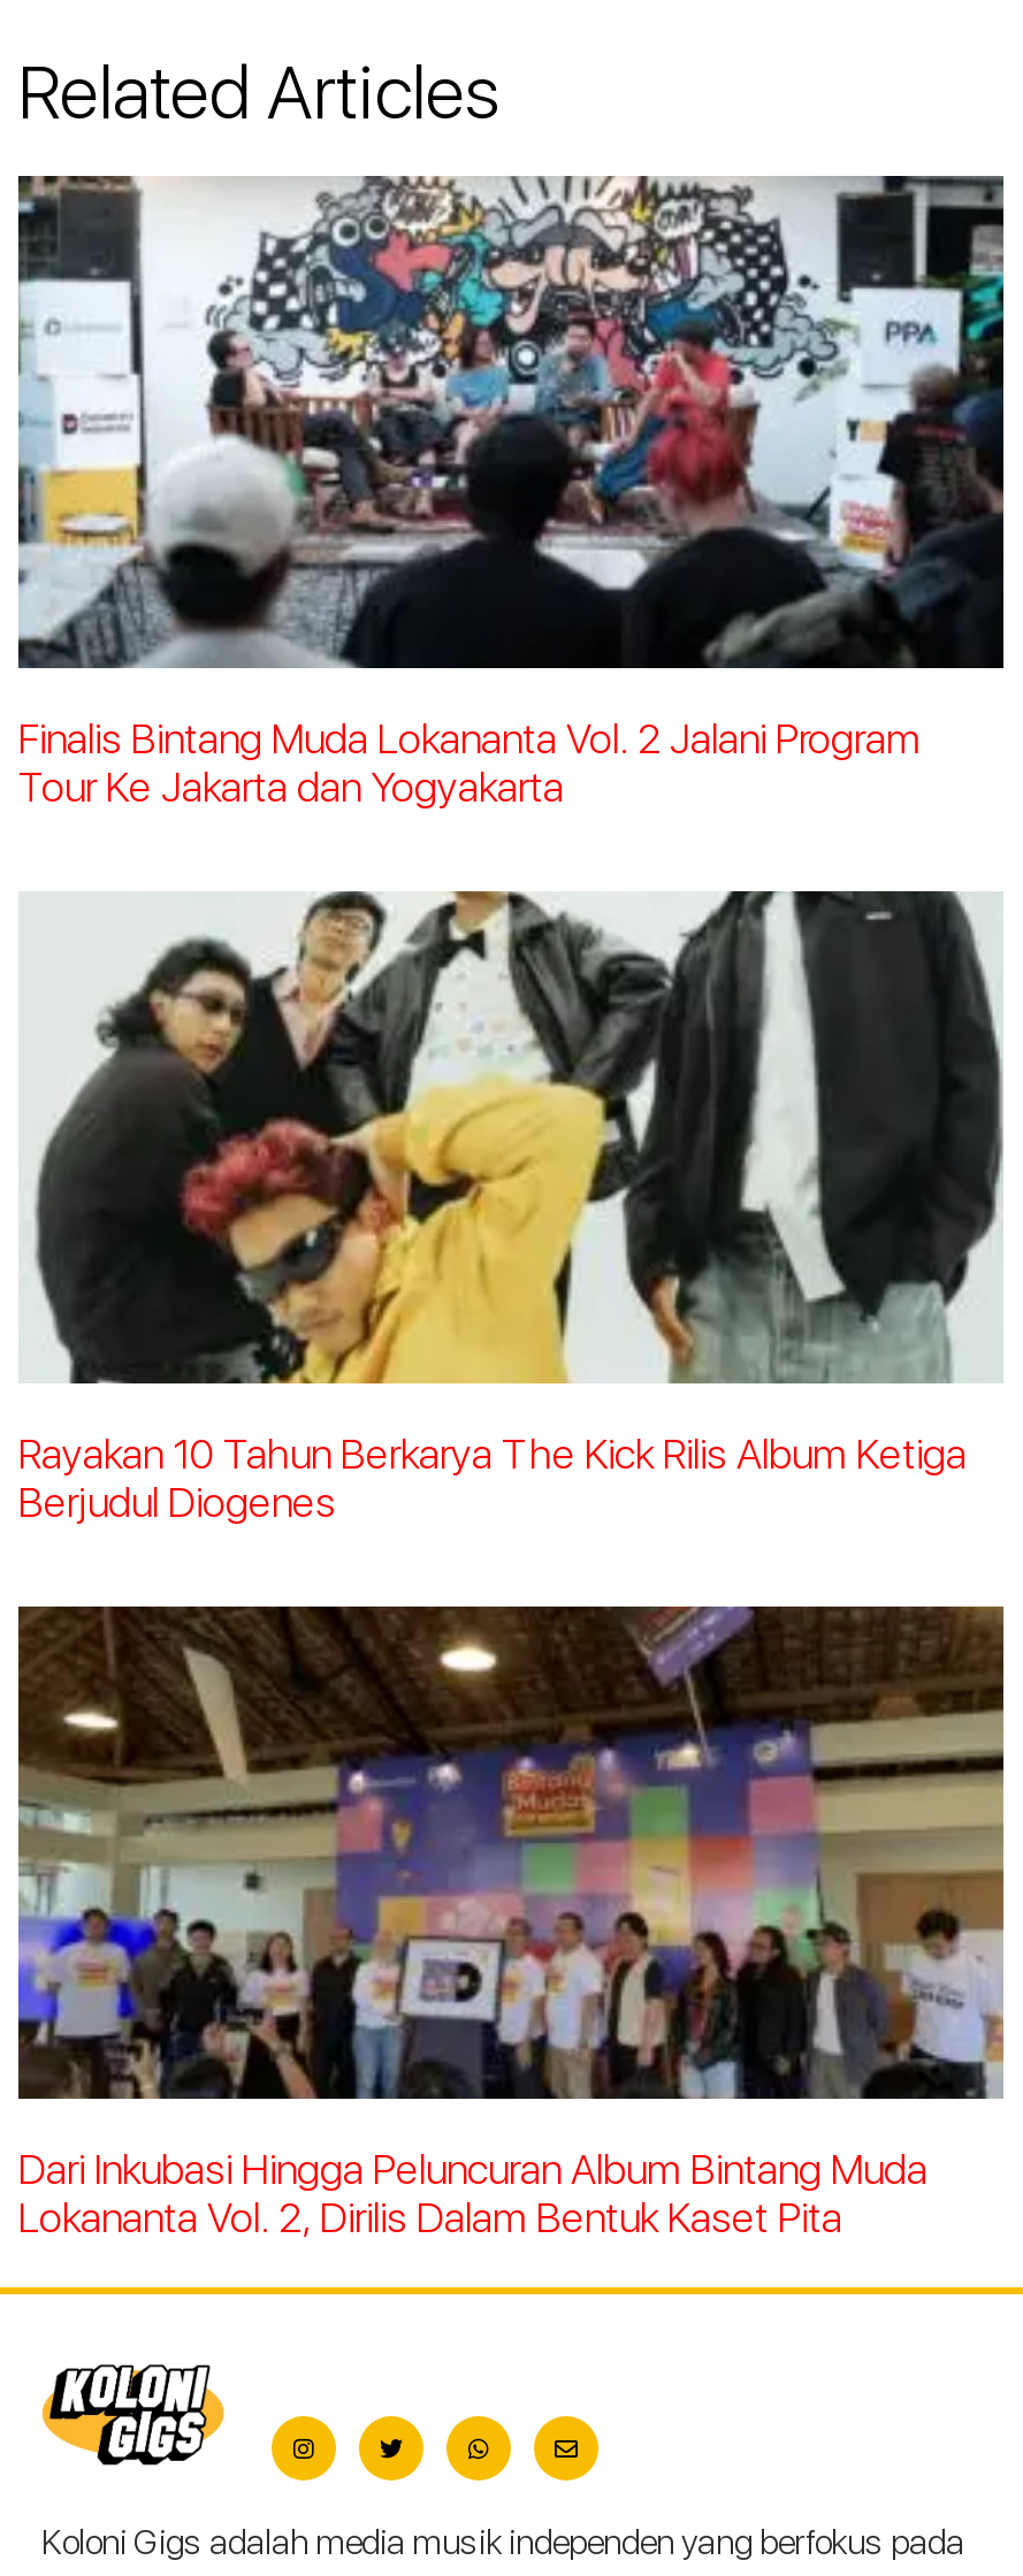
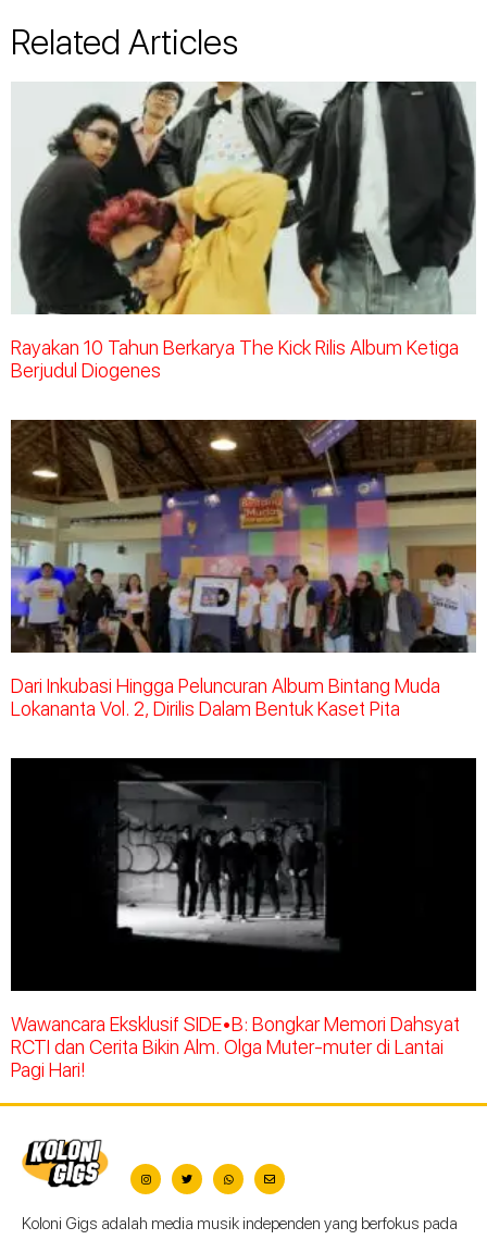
[16,174,1006,811] [image] | Finalis Bintang Muda Lokananta Vol. 2 Jalani Program | Tour Ke Jakarta dan Yogyakarta -> none
moved [18,887,1006,2241] -> [11,79,477,720]: [image] | Rayakan 10 Tahun Berkarya The Kick Rilis Album Ketiga | Berjudul Diogenes | Dari Inkubasi Hingga Peluncuran Album Bintang Muda | Lokananta Vol. 2, Dirilis Dalam Bentuk Kaset Pita
none -> [10,757,477,1081] [image] | Wawancara Eksklusif SIDE•B: Bongkar Memori Dahsyat | RCTI dan Cerita Bikin Alm. Olga Muter-muter di Lantai | Pagi Hari!

